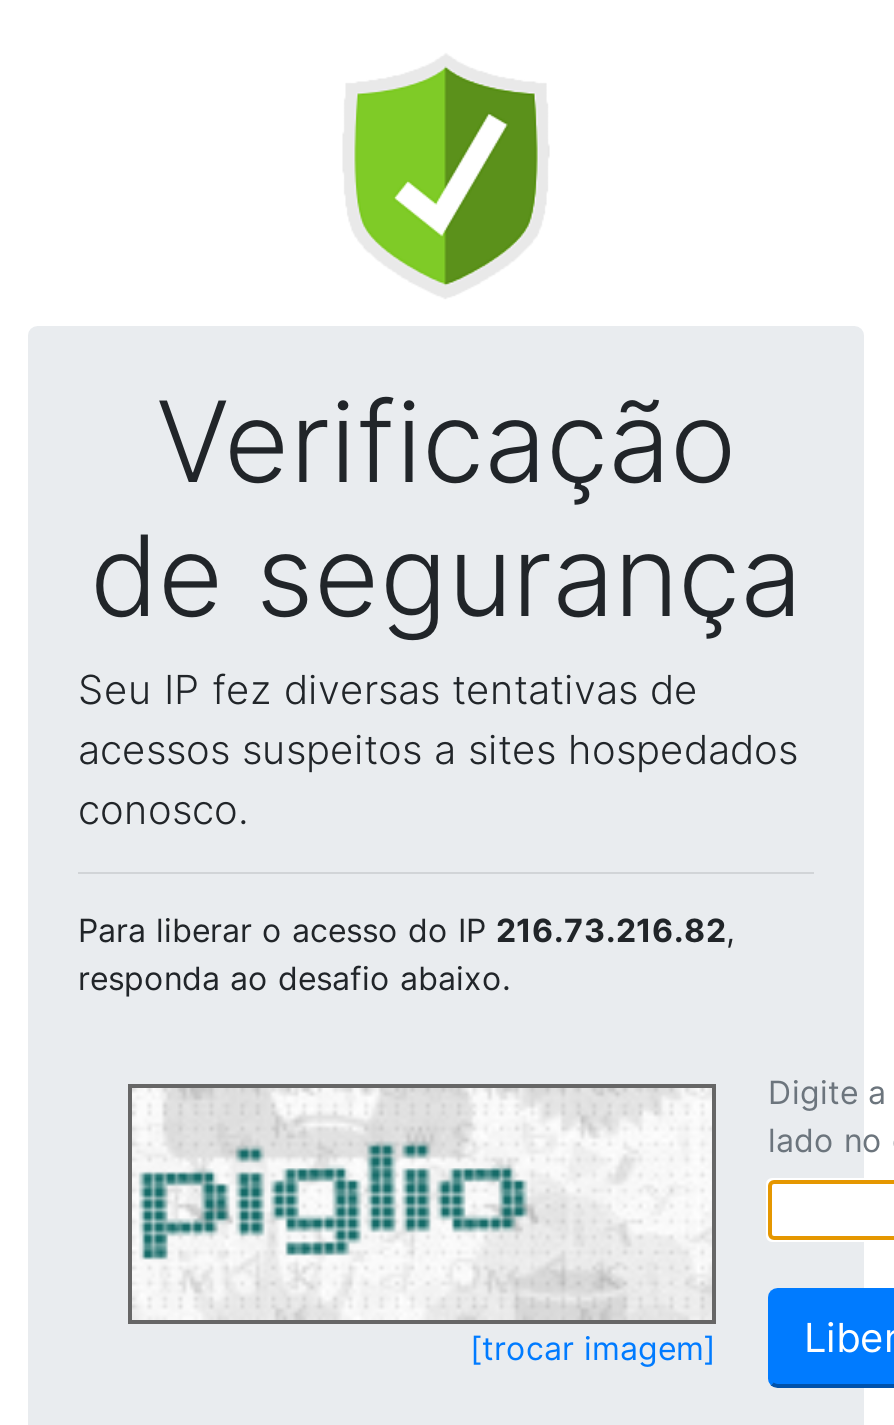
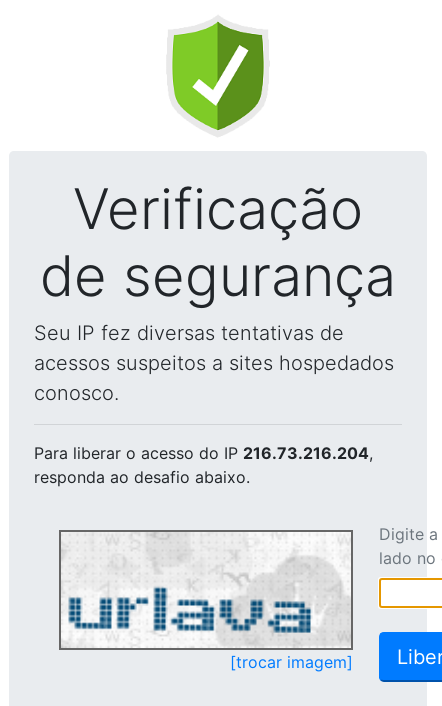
[78,910,734,950] Para liberar o acesso do IP 216.73.216.82, -> [34,443,373,463] Para liberar o acesso do IP 216.73.216.204,
[140,1092,708,1290] [image] -> [66,534,348,647] [image]

